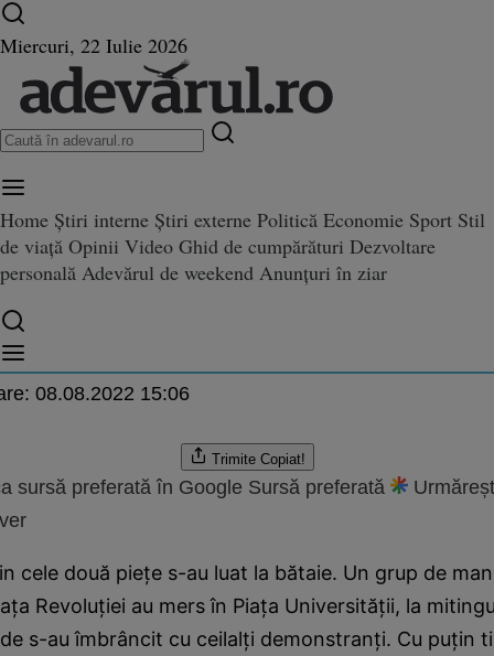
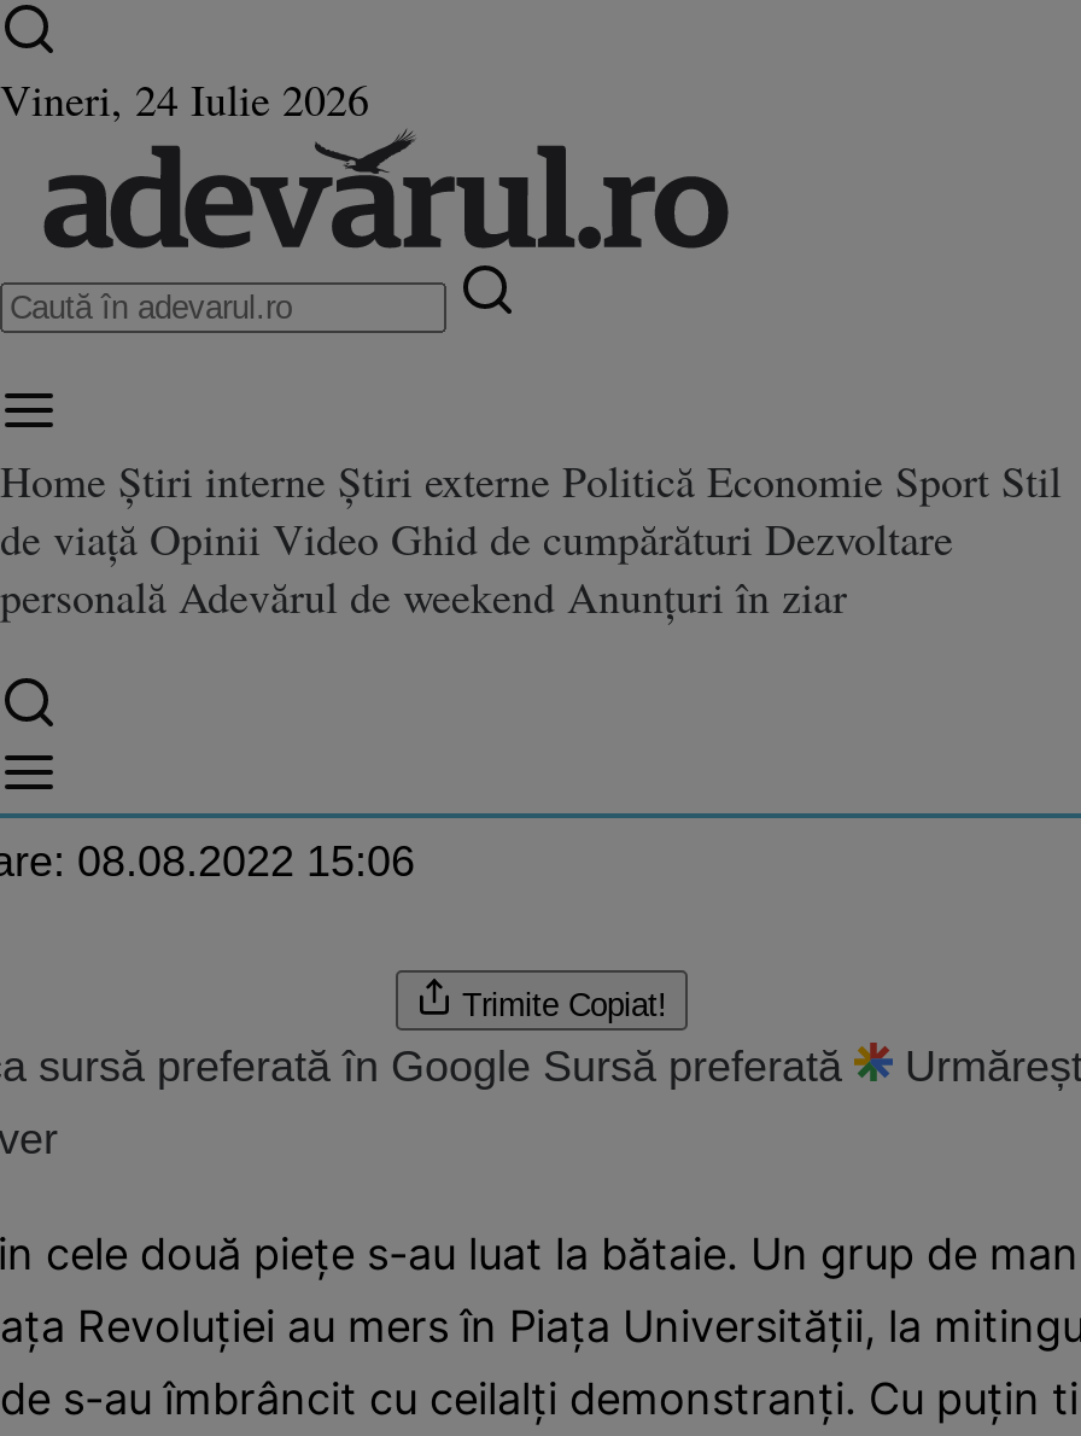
[0,32,187,58] Miercuri, 22 Iulie 2026 -> [0,70,369,128] Vineri, 24 Iulie 2026

